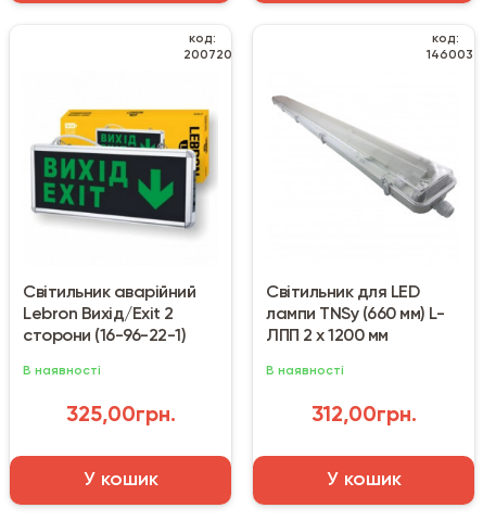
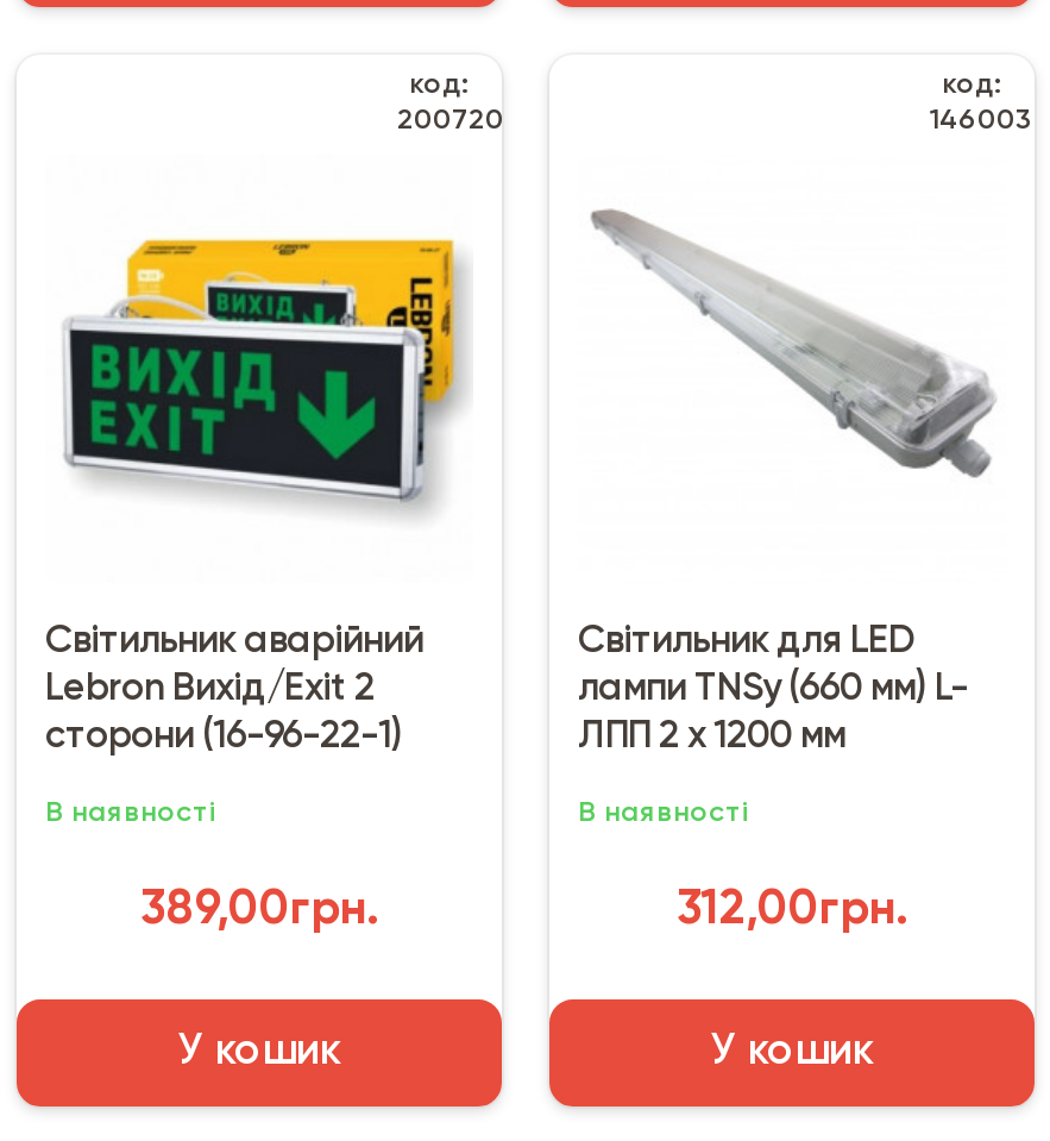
[66,405,175,427] 325,00грн. -> [140,888,378,935] 389,00грн.

